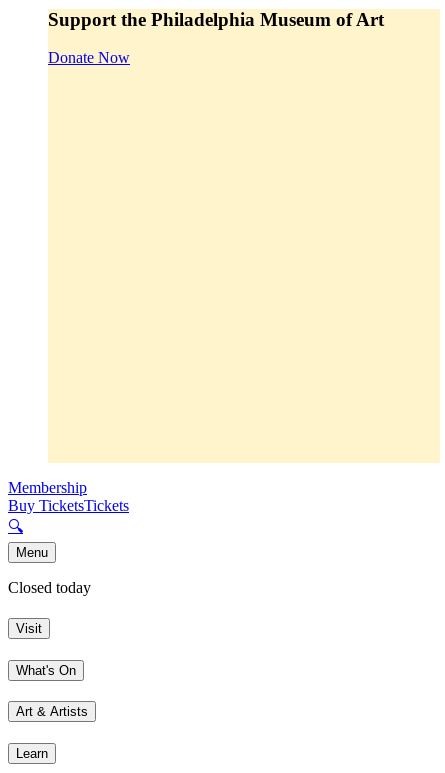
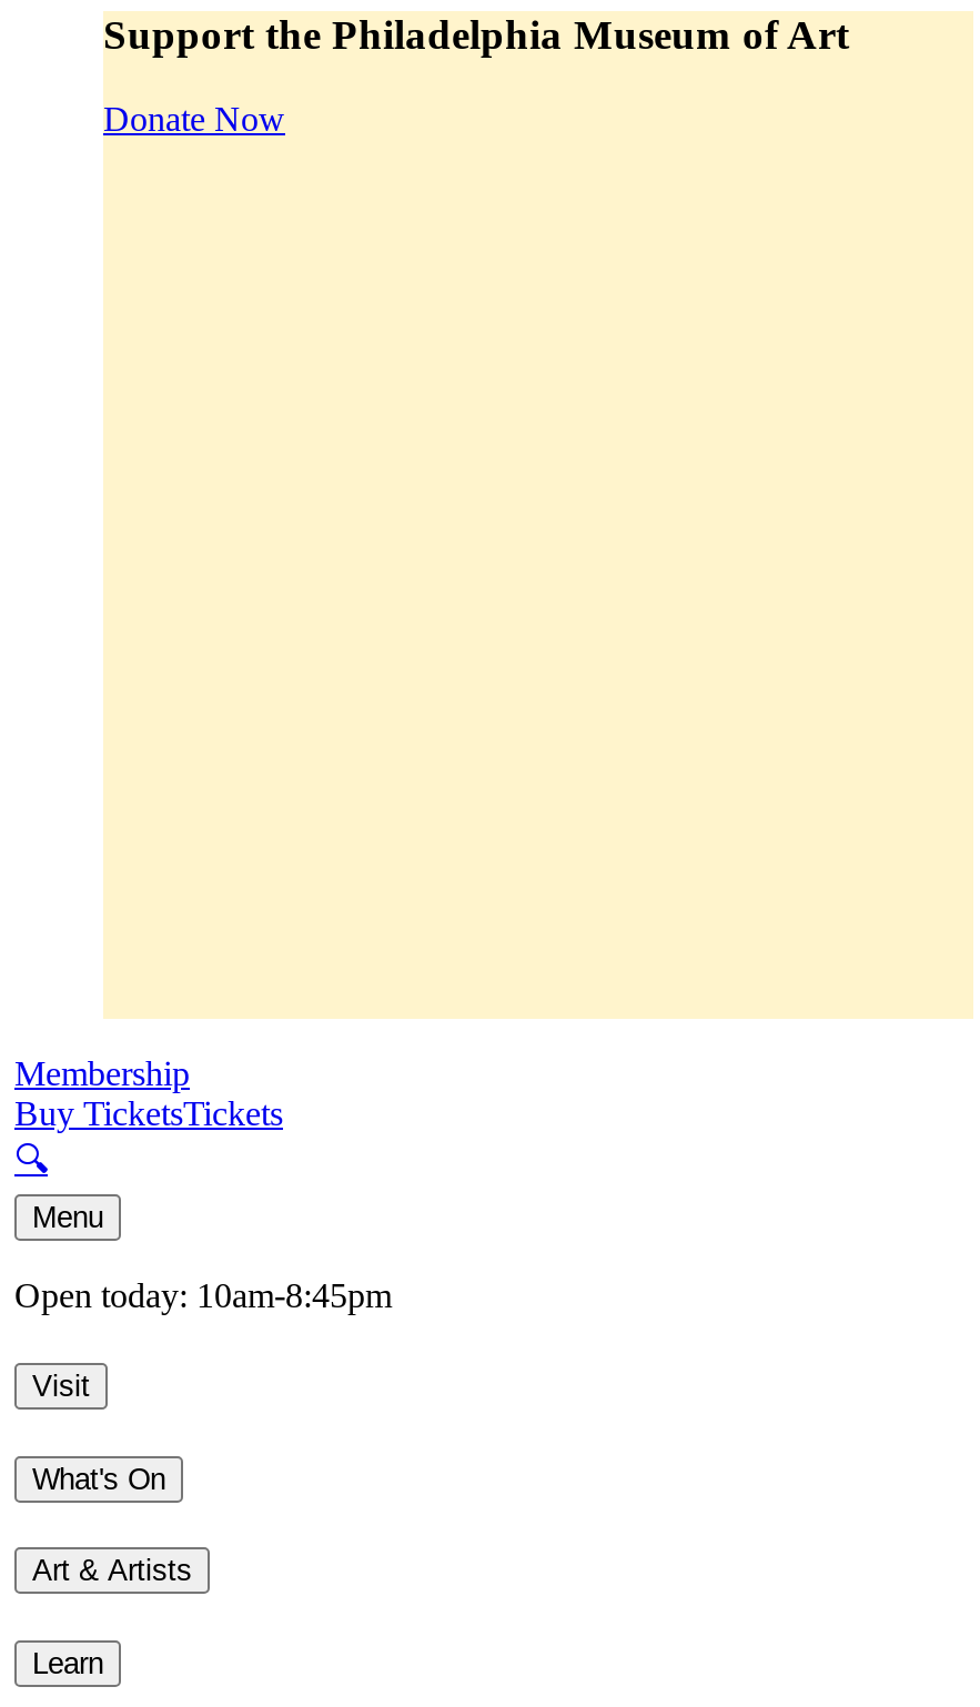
[8,579,91,596] Closed today -> [14,1277,392,1315] Open today: 10am-8:45pm

